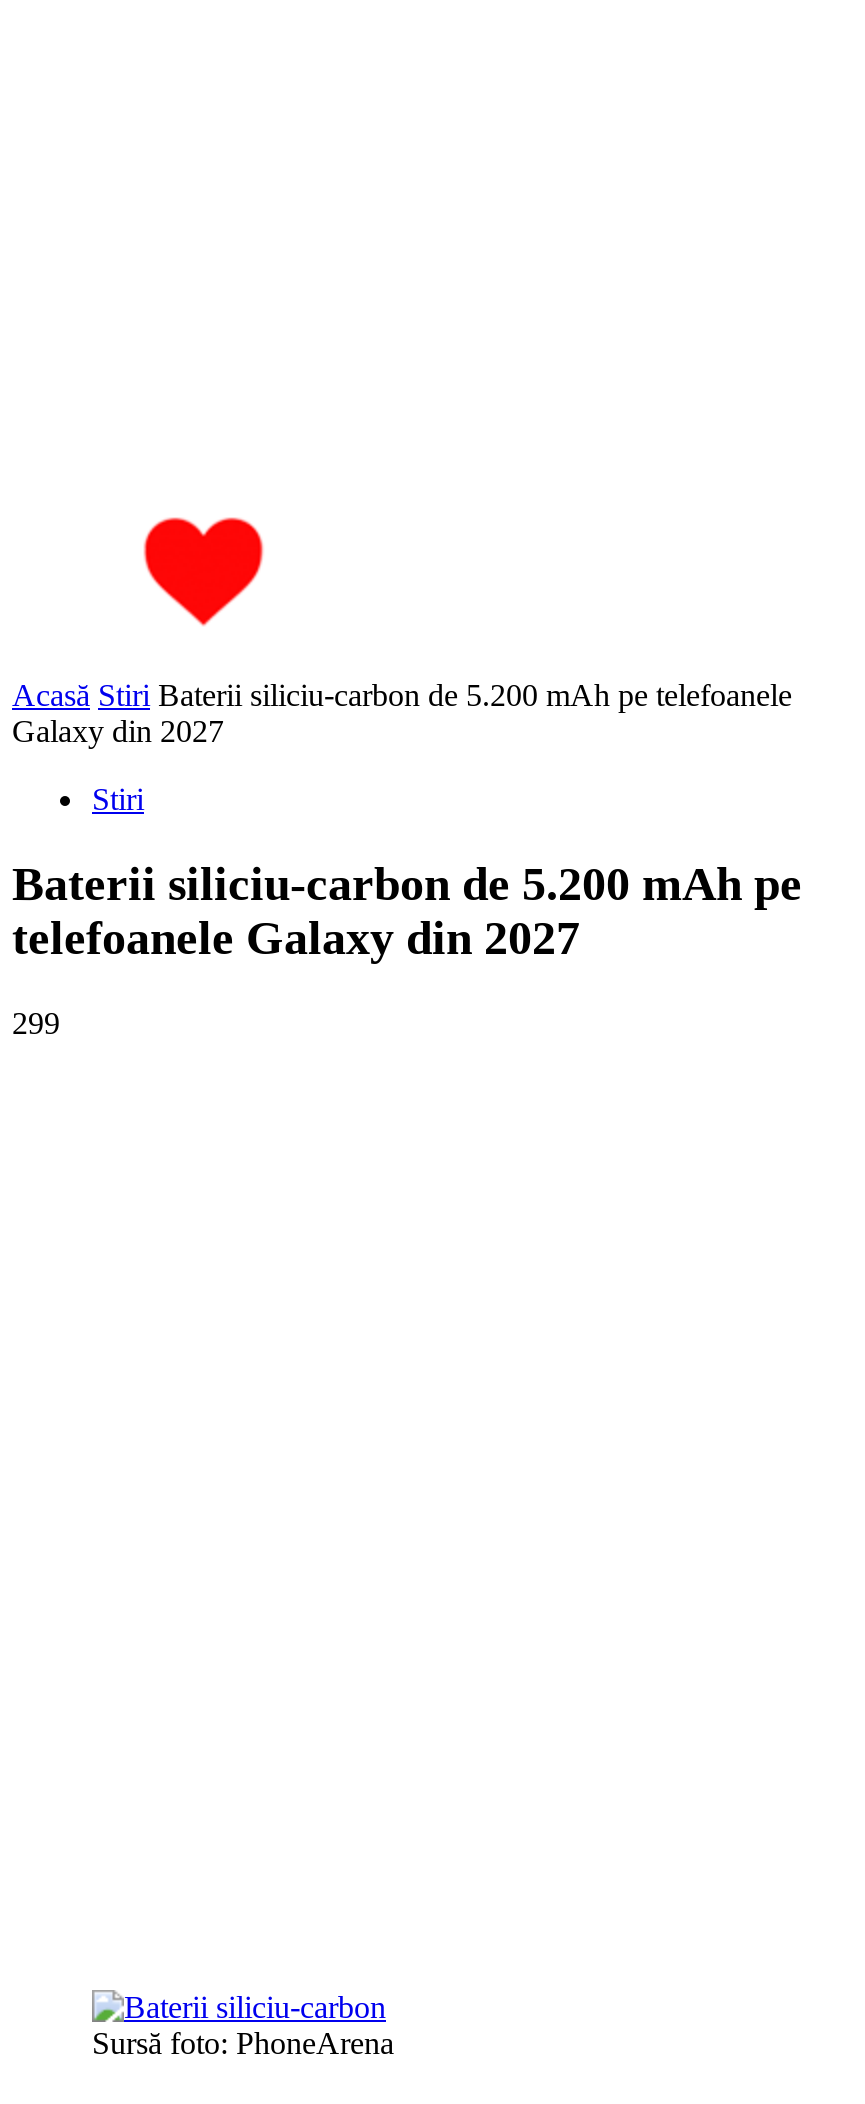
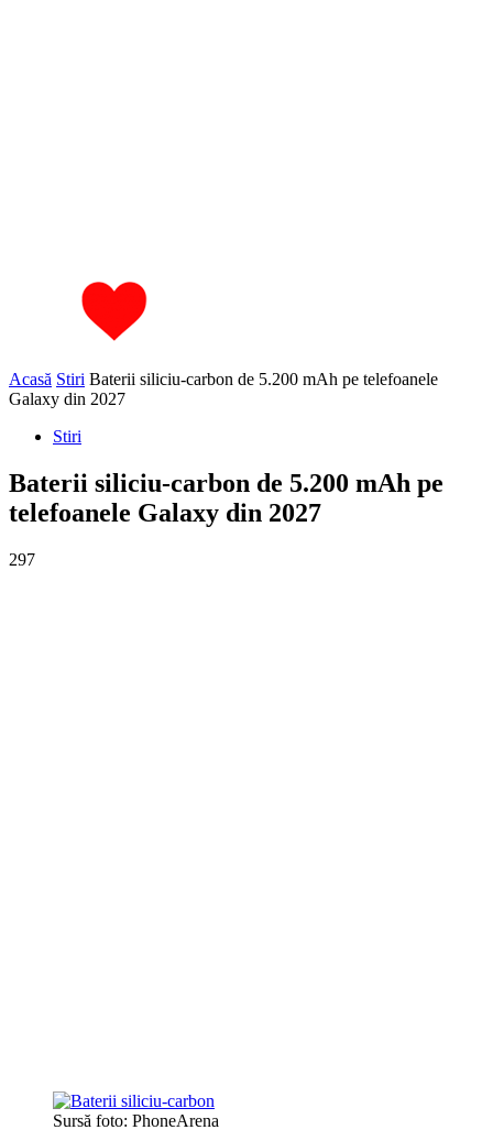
[12,1006,60,1040] 299 -> [9,550,35,569] 297

